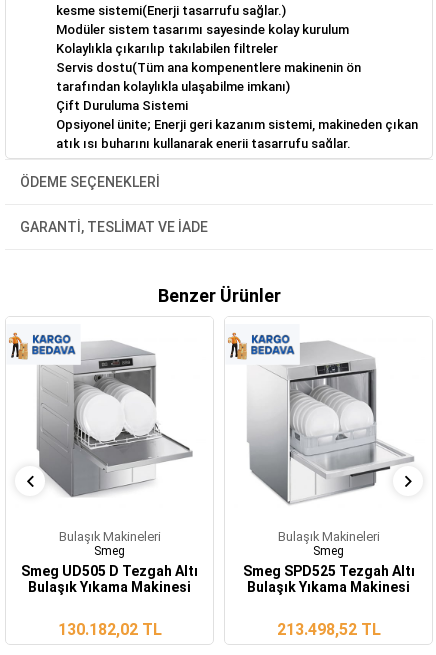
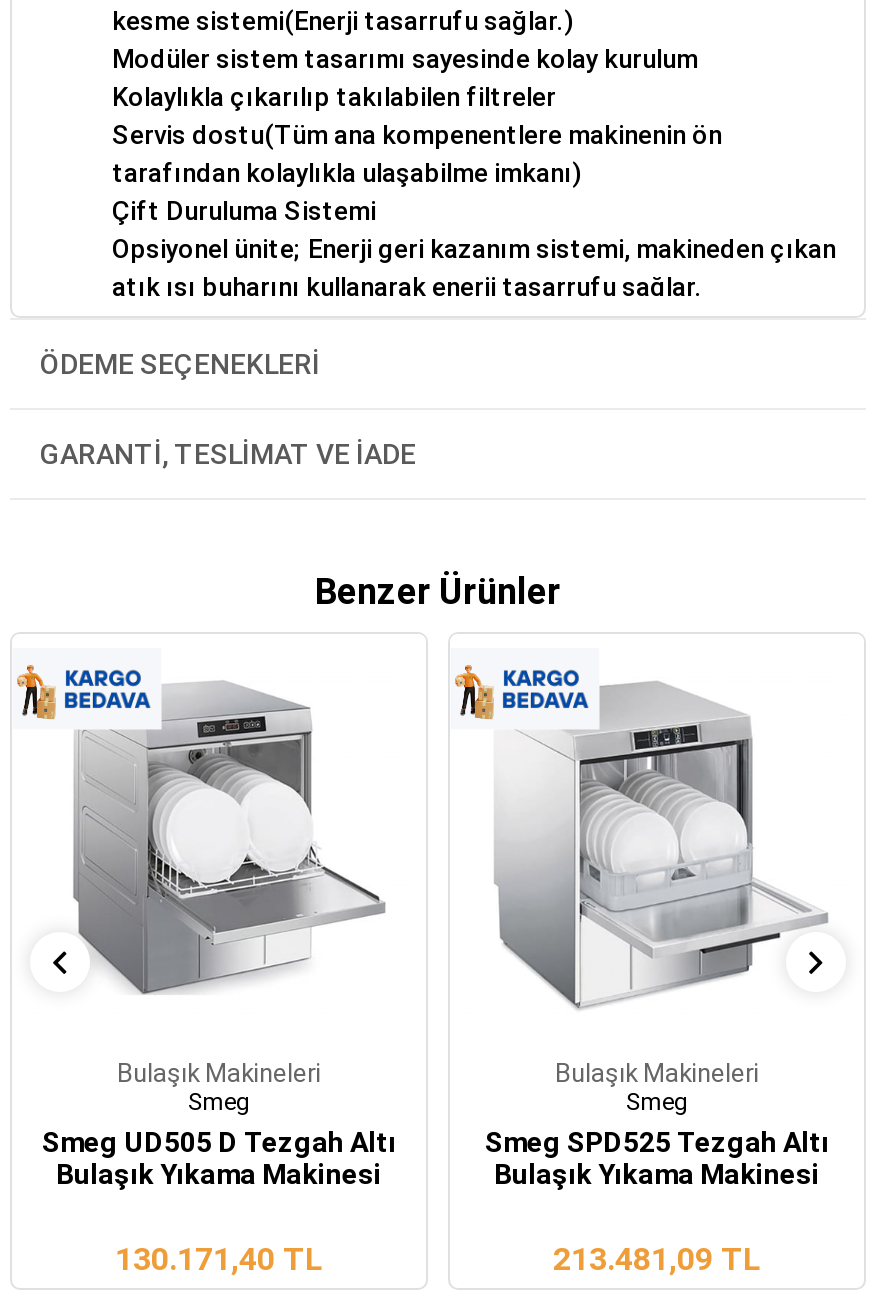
[57,620,161,639] 130.182,02 TL -> [115,1241,323,1279] 130.171,40 TL
[276,620,380,639] 213.498,52 TL -> [553,1241,761,1279] 213.481,09 TL

